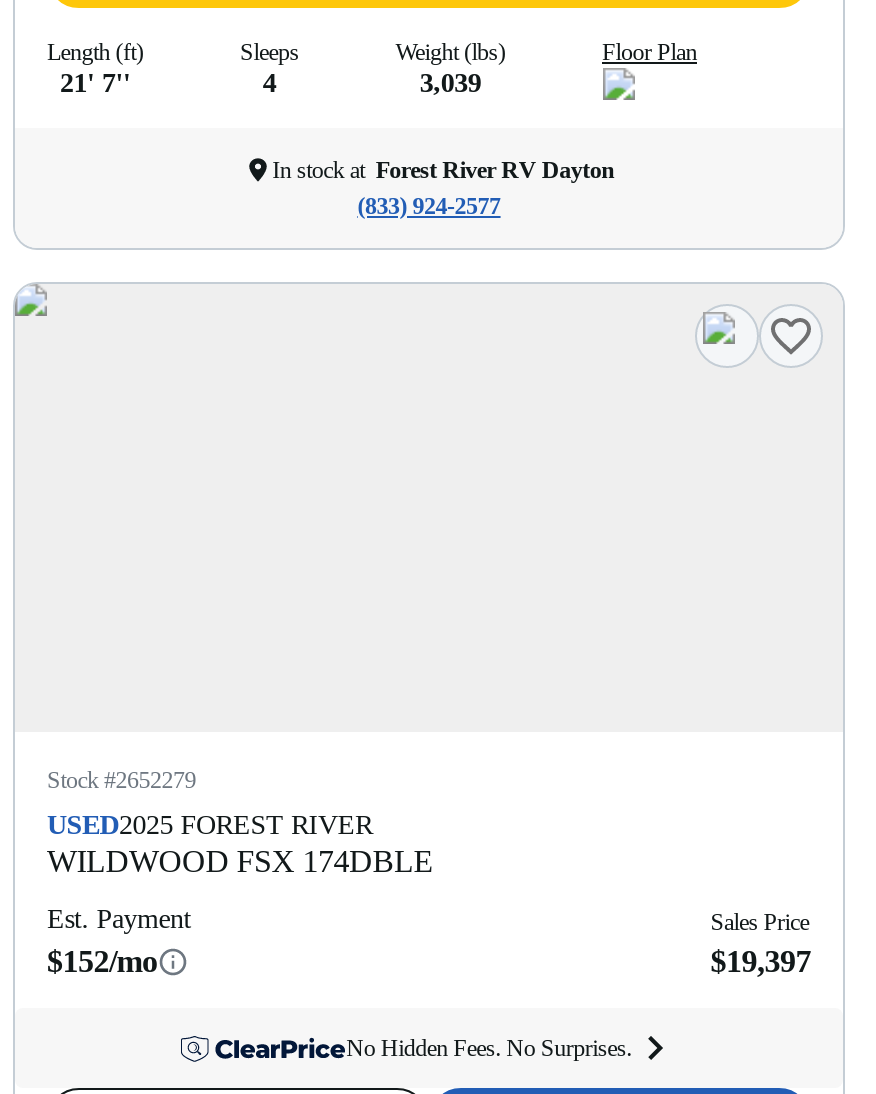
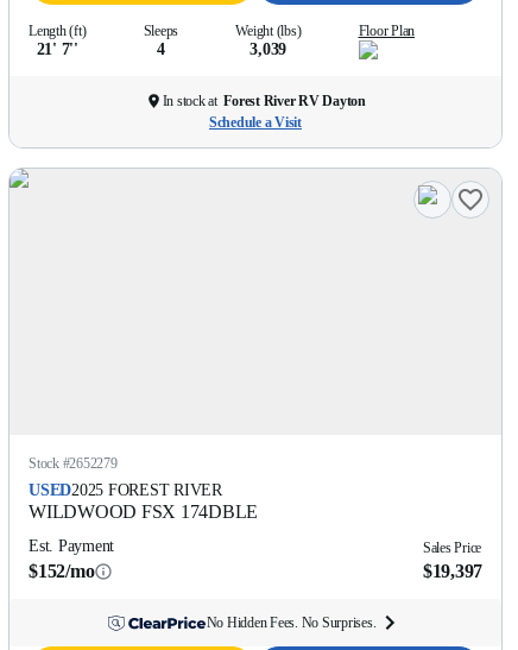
[357,192,500,220] (833) 924-2577 -> [209,114,302,131] Schedule a Visit

